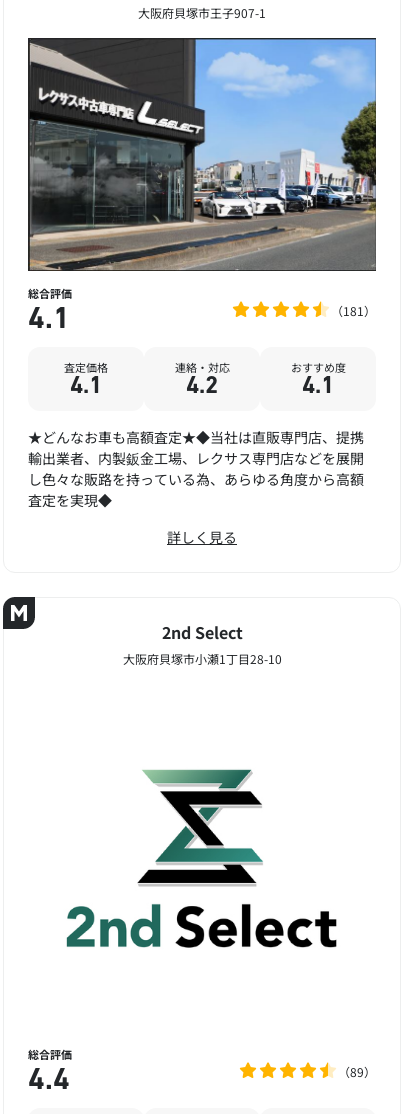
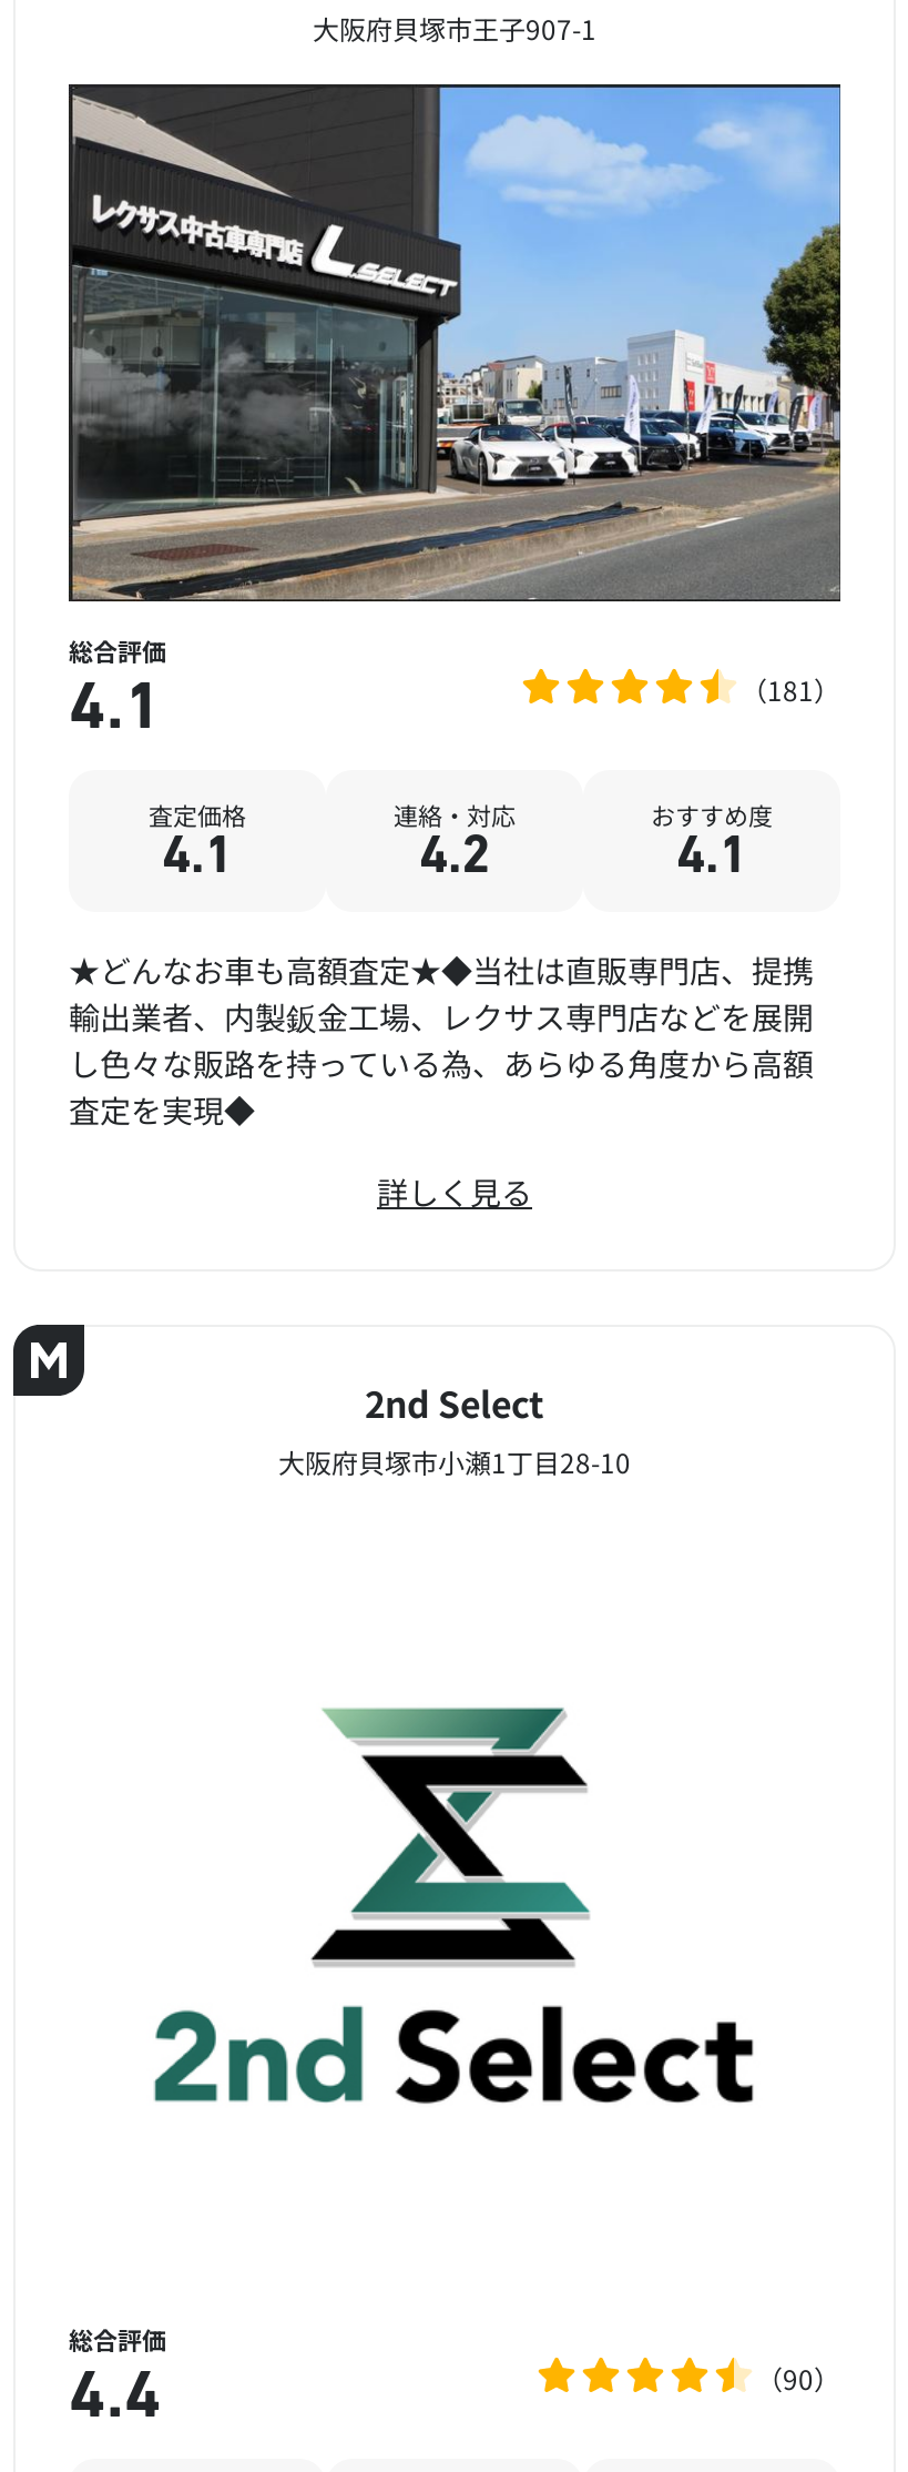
[350,1063,364,1080] 89 -> [783,2358,814,2396] 90

